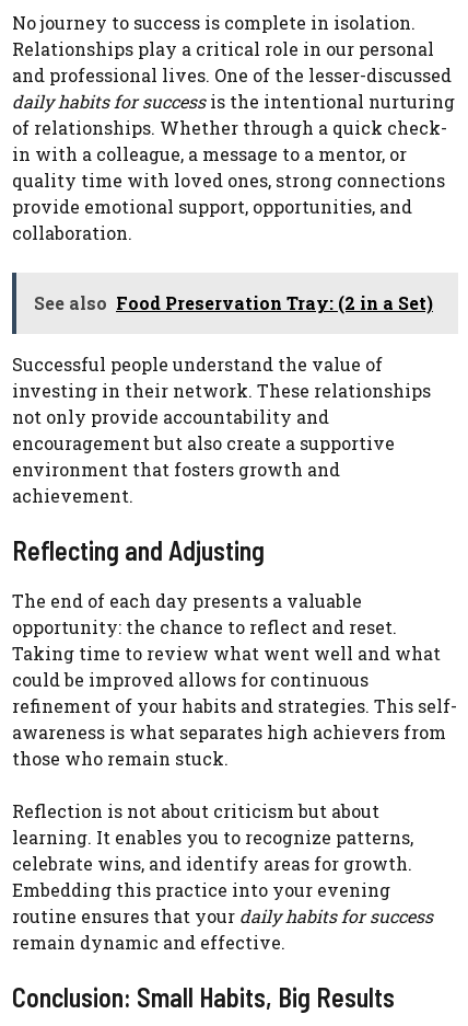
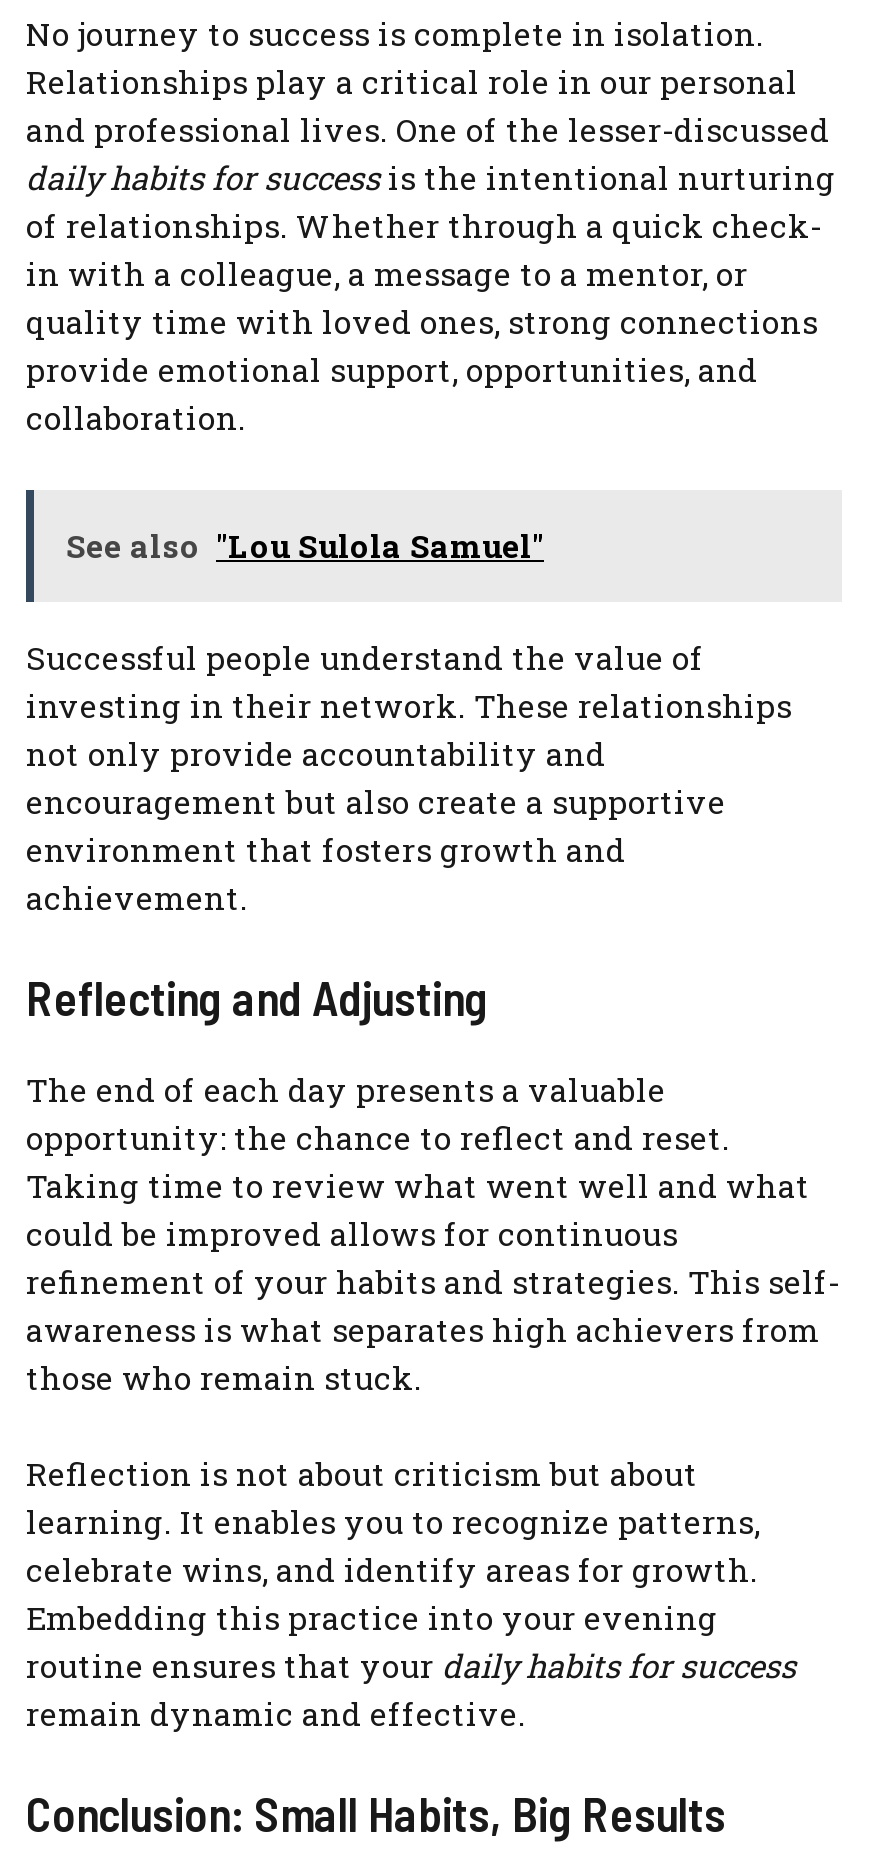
[34,291,433,314] See also Food Preservation Tray: (2 in a Set) -> [66,524,544,566] See also "Lou Sulola Samuel"

